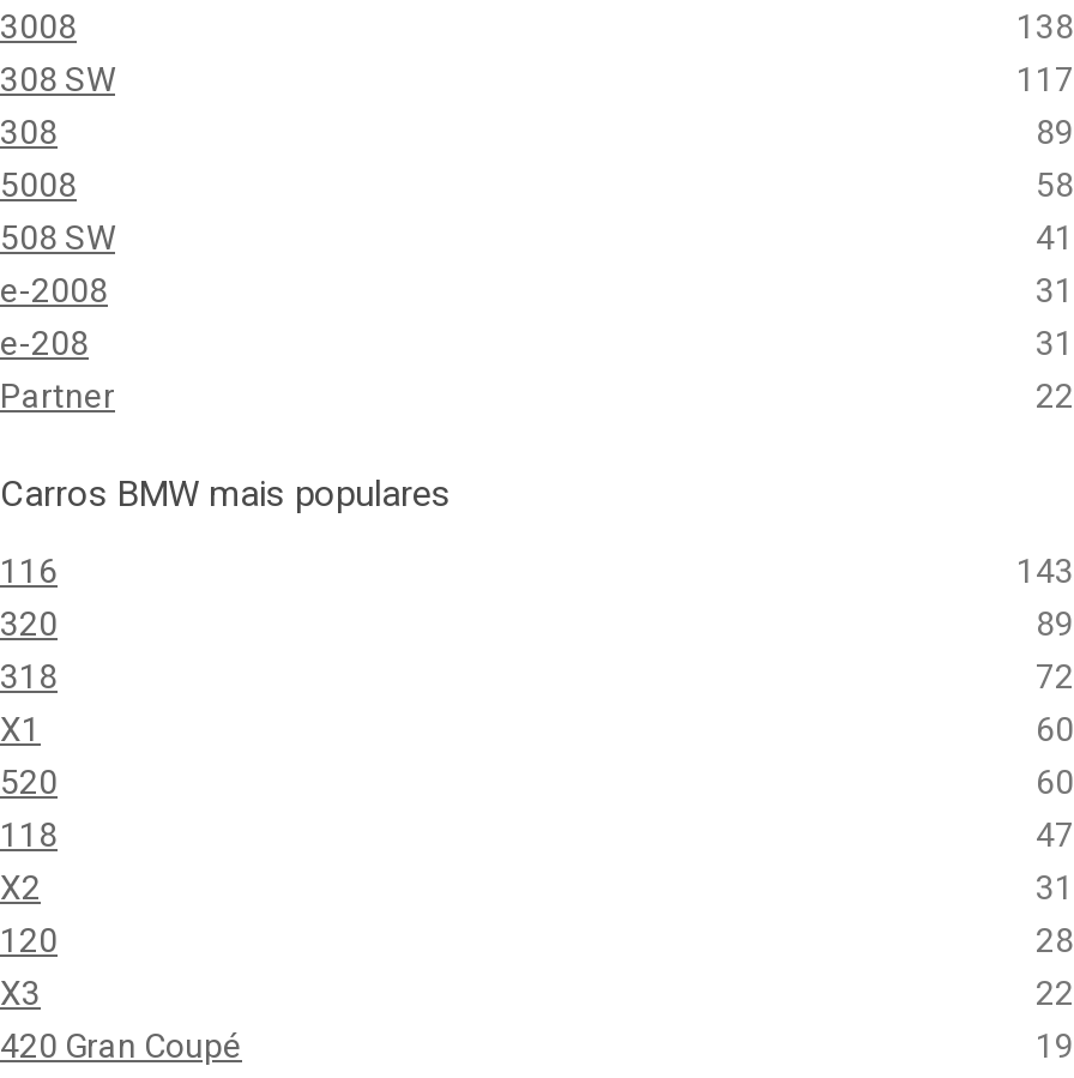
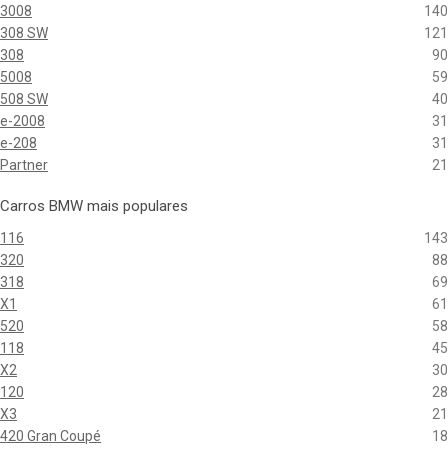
[1016,7,1074,46] 138 -> [424,3,448,19] 140
[1016,60,1074,98] 117 -> [424,25,448,41] 121
[1036,113,1074,151] 89 -> [432,47,448,63] 90
[1036,165,1074,204] 58 -> [432,69,448,85] 59
[1036,218,1074,257] 41 -> [432,91,448,107] 40
[1036,377,1074,415] 22 -> [432,157,448,173] 21
[1036,604,1074,643] 89 -> [432,252,448,268] 88
[1036,657,1074,695] 72 -> [432,274,448,290] 69
[1036,710,1074,748] 60 -> [432,296,448,312] 61
[1036,763,1074,801] 60 -> [432,318,448,334] 58
[1036,815,1074,854] 47 -> [432,340,448,356] 45
[1036,868,1074,907] 31 -> [432,362,448,378] 30
[1036,974,1074,1012] 22 -> [432,406,448,422] 21
[1036,1026,1074,1065] 19 -> [432,428,448,444] 18

